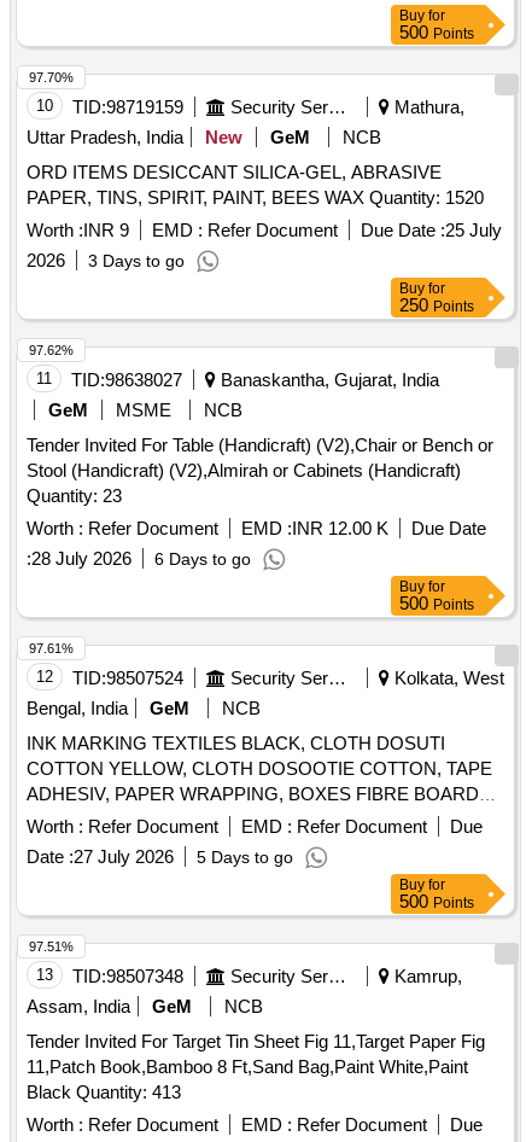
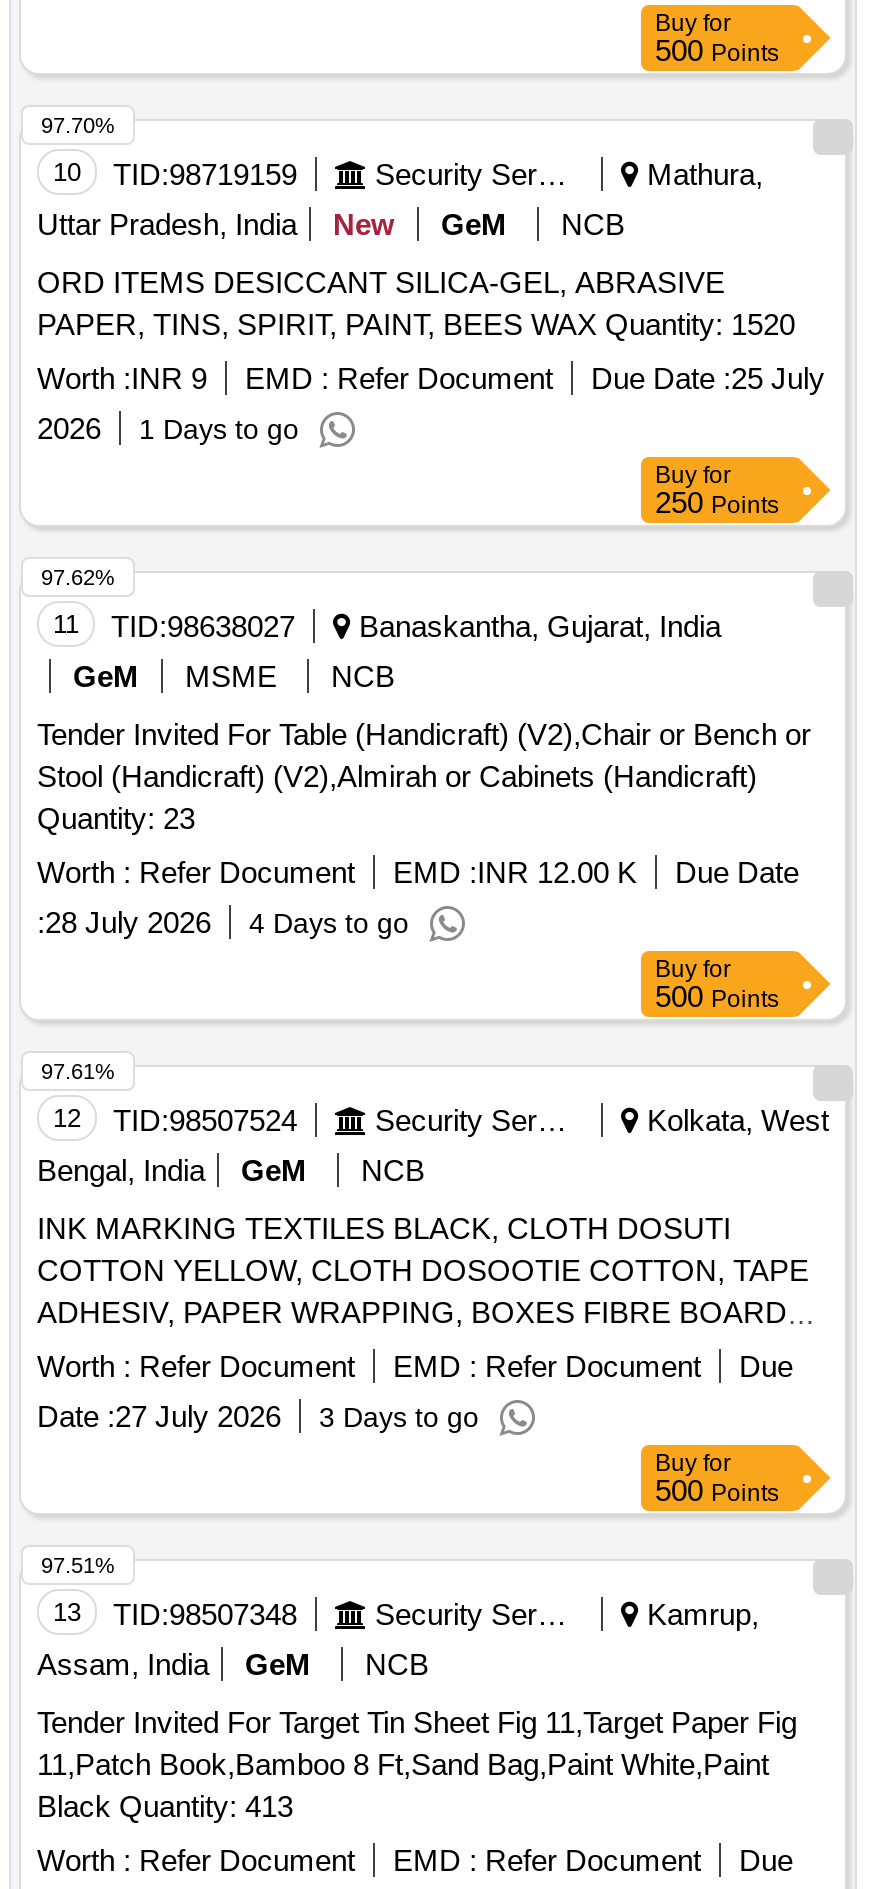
[27,250,185,271] 2026 3 Days to go -> [37,411,299,445] 2026 1 Days to go
[27,548,251,569] :28 July 2026 6 Days to go -> [37,905,409,939] :28 July 2026 4 Days to go
[27,846,293,867] Date : 27 July 2026 5 Days to go -> [37,1399,479,1433] Date : 27 July 2026 3 Days to go

